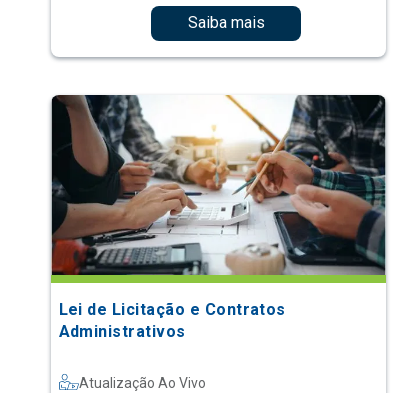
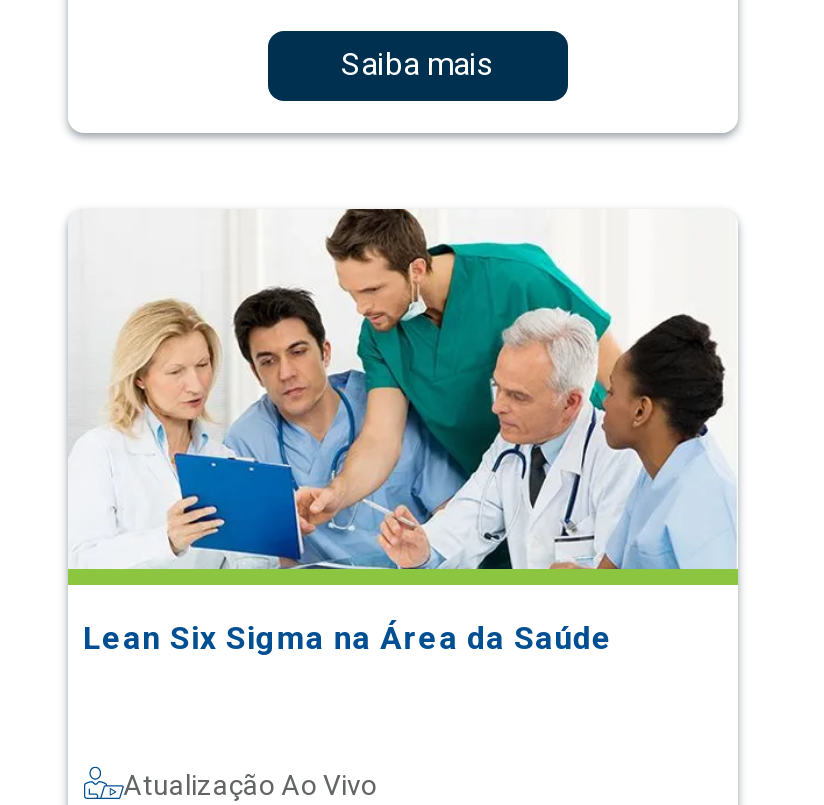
[50,94,387,341] [image] | Lei de Licitação e Contratos | Administrativos -> [68,207,738,656] [image] | Lean Six Sigma na Área da Saúde

